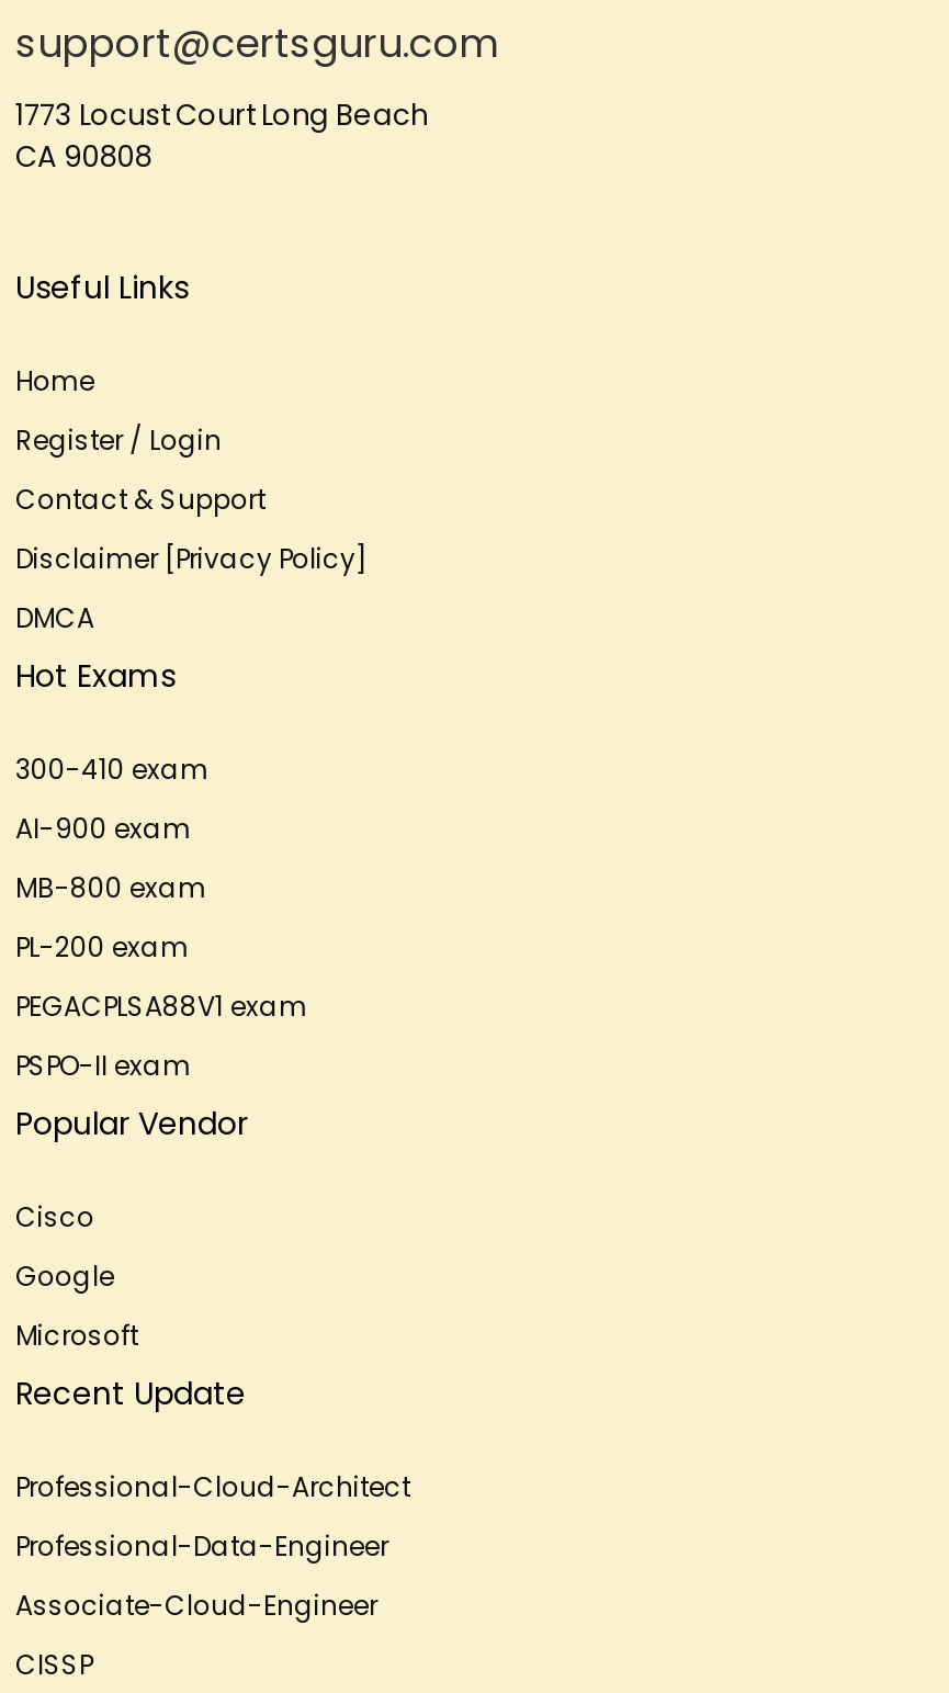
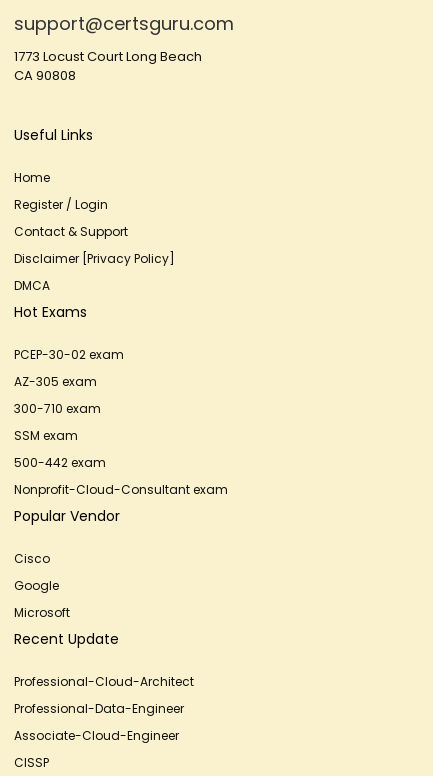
[15,750,208,788] 300-410 exam -> [14,346,124,363] PCEP-30-02 exam
[15,810,191,847] AI-900 exam -> [14,373,97,390] AZ-305 exam
[15,869,206,906] MB-800 exam -> [14,400,101,417] 300-710 exam
[15,928,189,966] PL-200 exam -> [14,427,78,444] SSM exam
[15,987,307,1025] PEGACPLSA88V1 exam -> [14,454,106,471] 500-442 exam
[15,1047,191,1084] PSPO-II exam -> [14,481,228,498] Nonprofit-Cloud-Consultant exam

